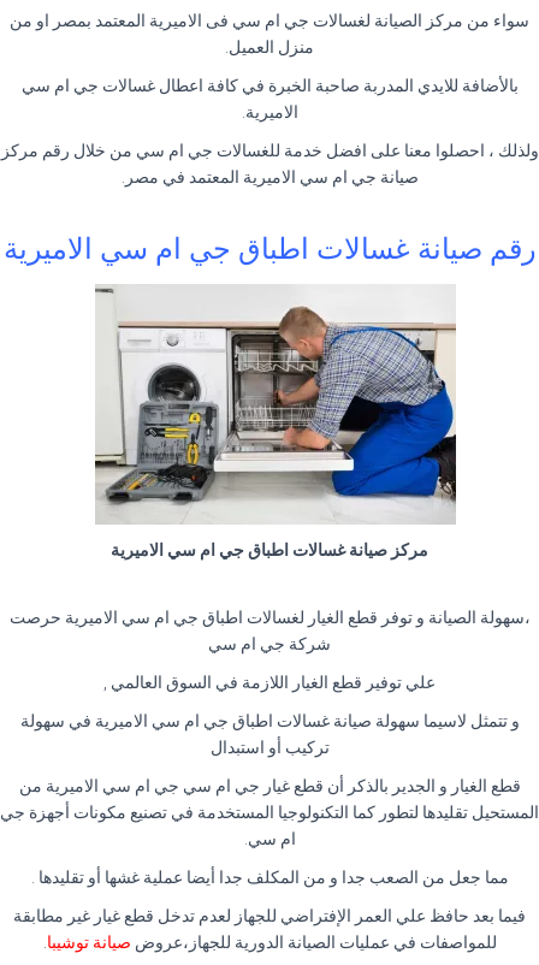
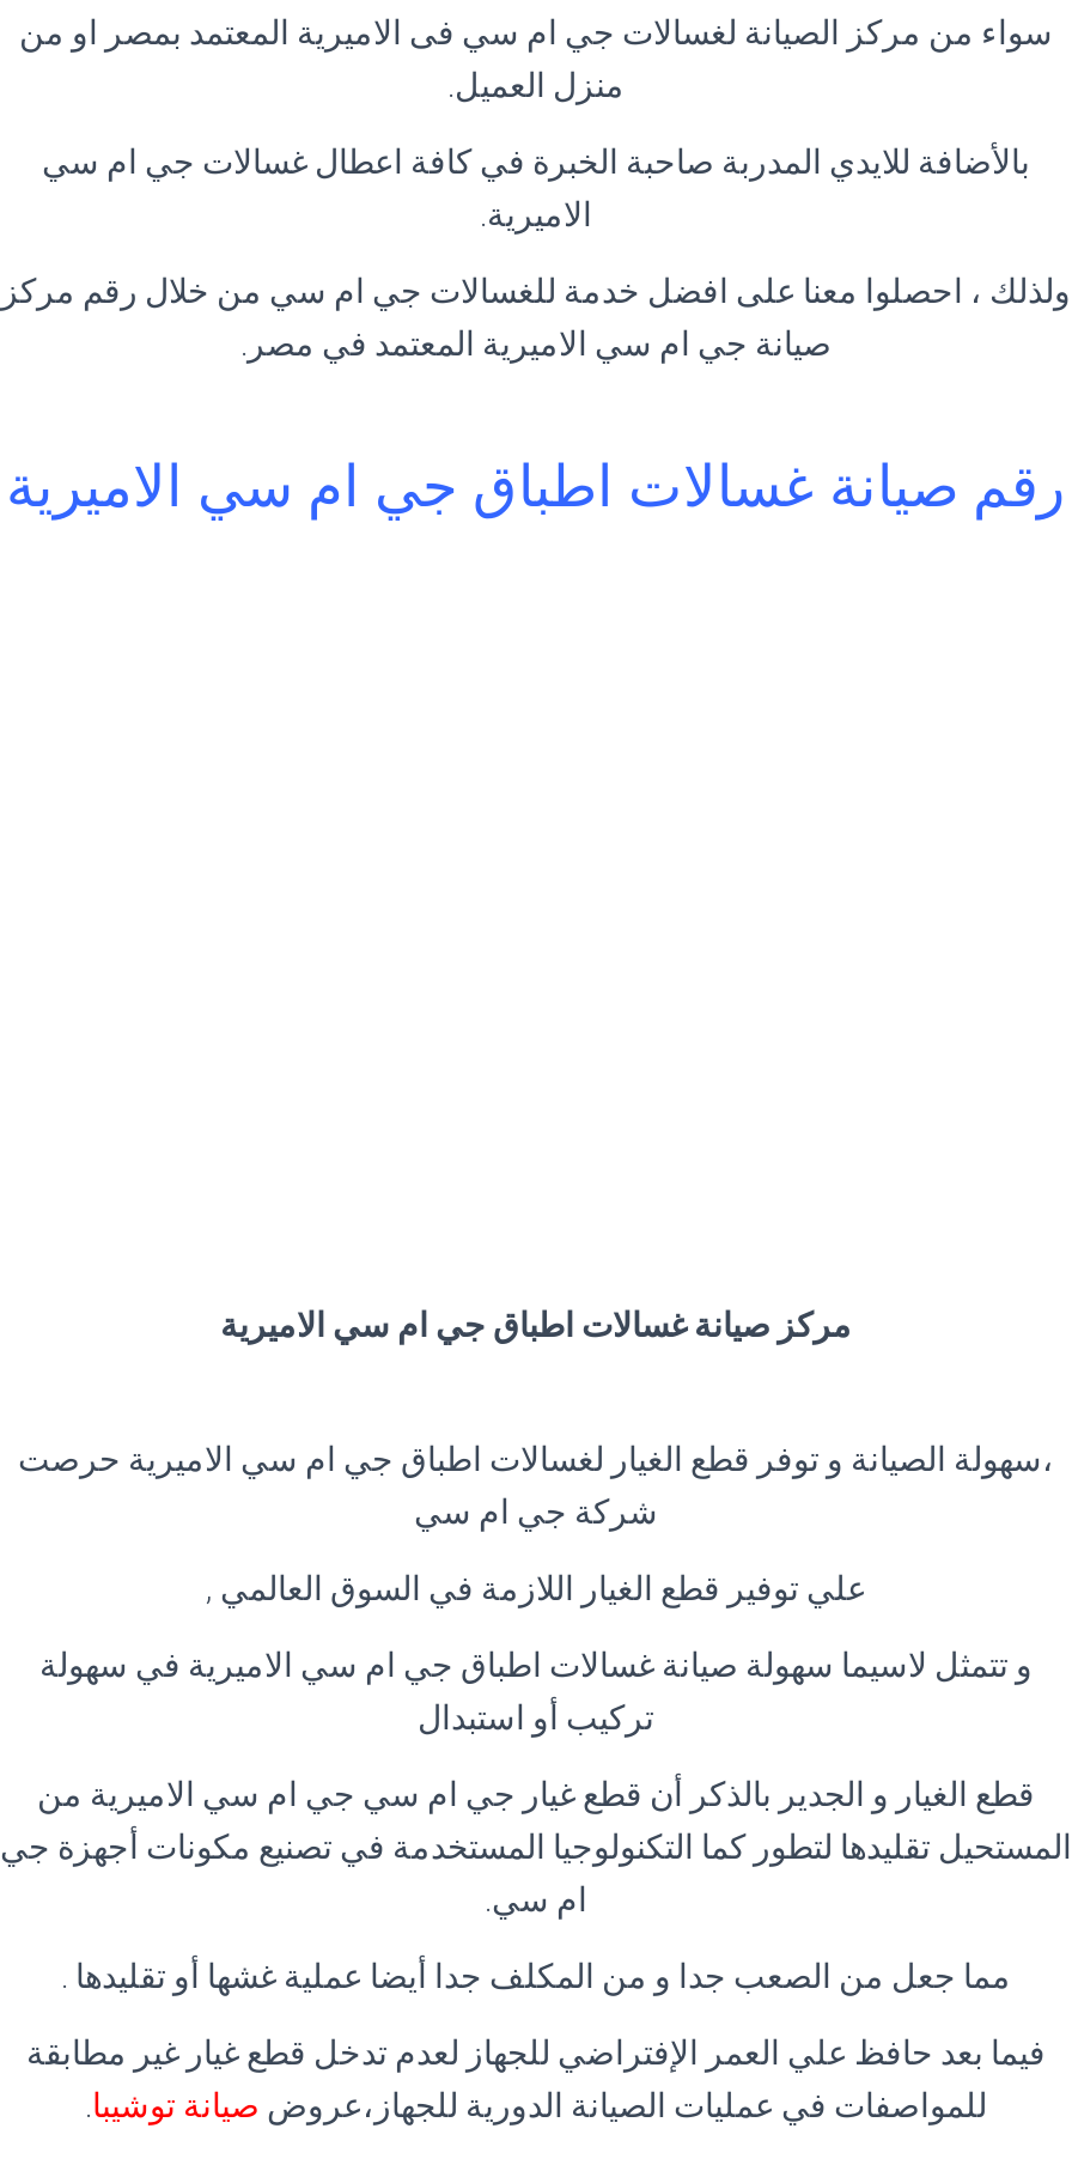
[94,284,457,525] [image] -> none

